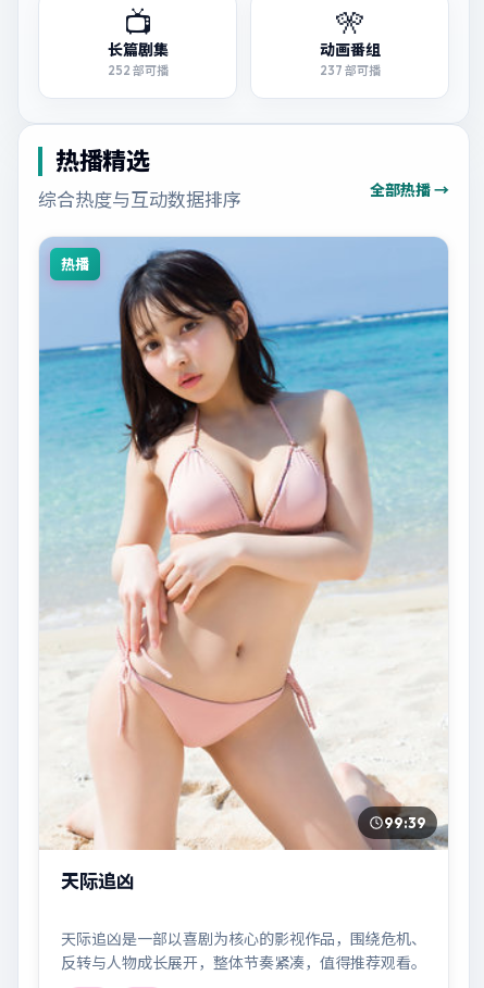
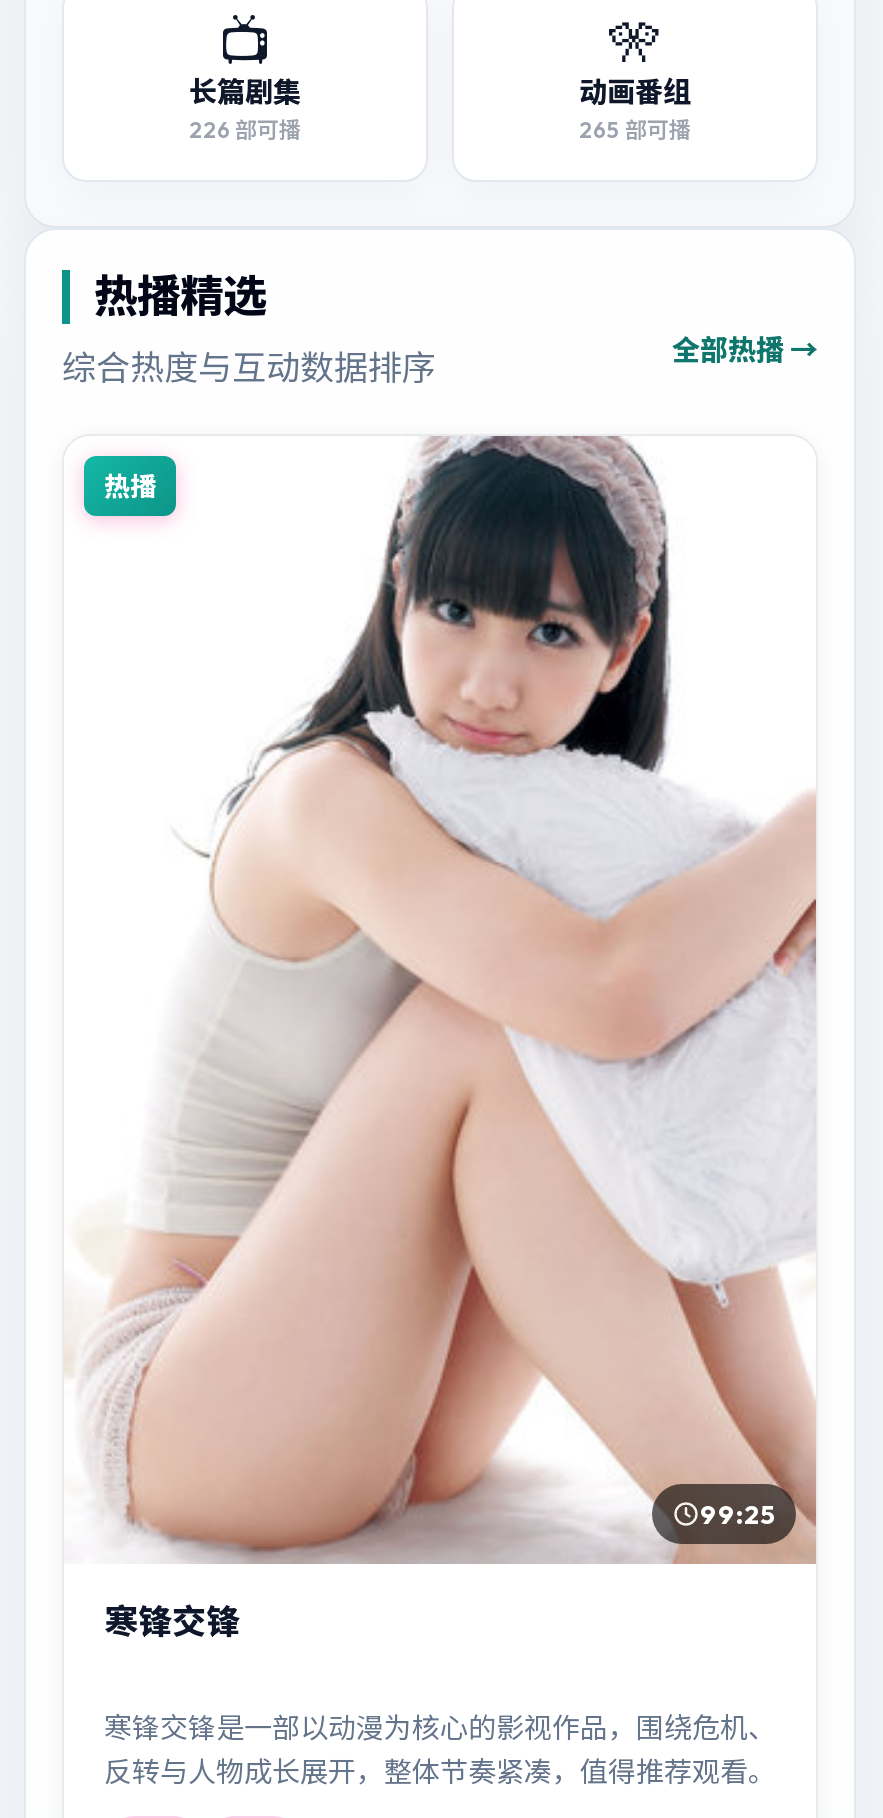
[107,63,168,78] 252部可播 -> [189,116,301,144] 226部可播
[319,63,380,78] 237部可播 -> [579,116,691,144] 265部可播
[38,236,449,851] [image] | 99:39 -> [64,434,818,1564] [image] | 99:25
[61,870,135,893] 天际追凶 -> [104,1601,240,1643] 寒锋交锋
[61,930,426,949] 天际追凶是一部以喜剧为核心的影视作品，围绕危机、 -> [104,1711,776,1747] 寒锋交锋是一部以动漫为核心的影视作品，围绕危机、

